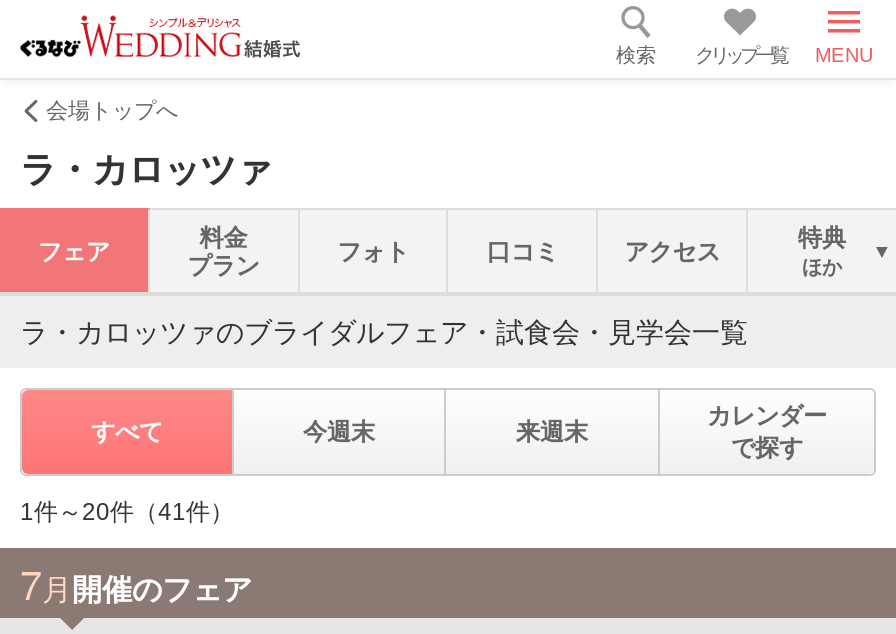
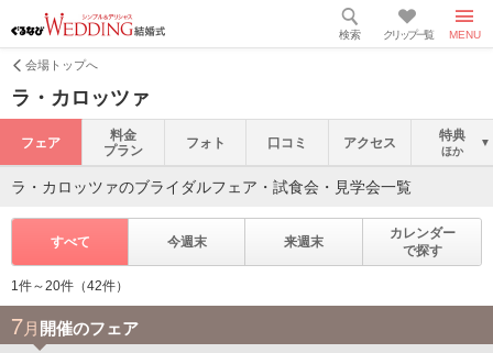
[20,498,234,526] 1件～20件（41件） -> [11,278,129,294] 1件～20件（42件）

